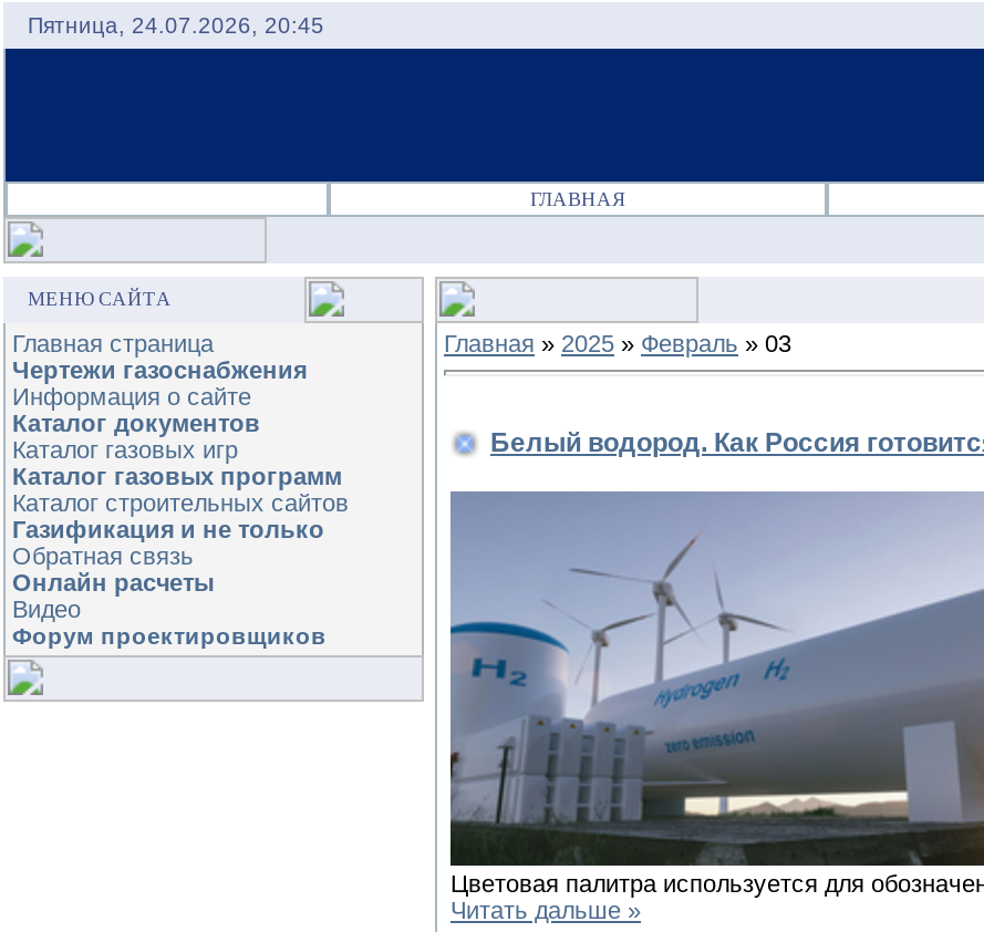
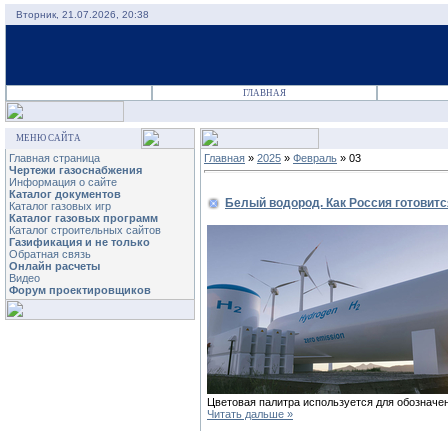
[28,13,324,38] Пятница, 24.07.2026, 20:45 -> [16,9,149,20] Вторник, 21.07.2026, 20:38

